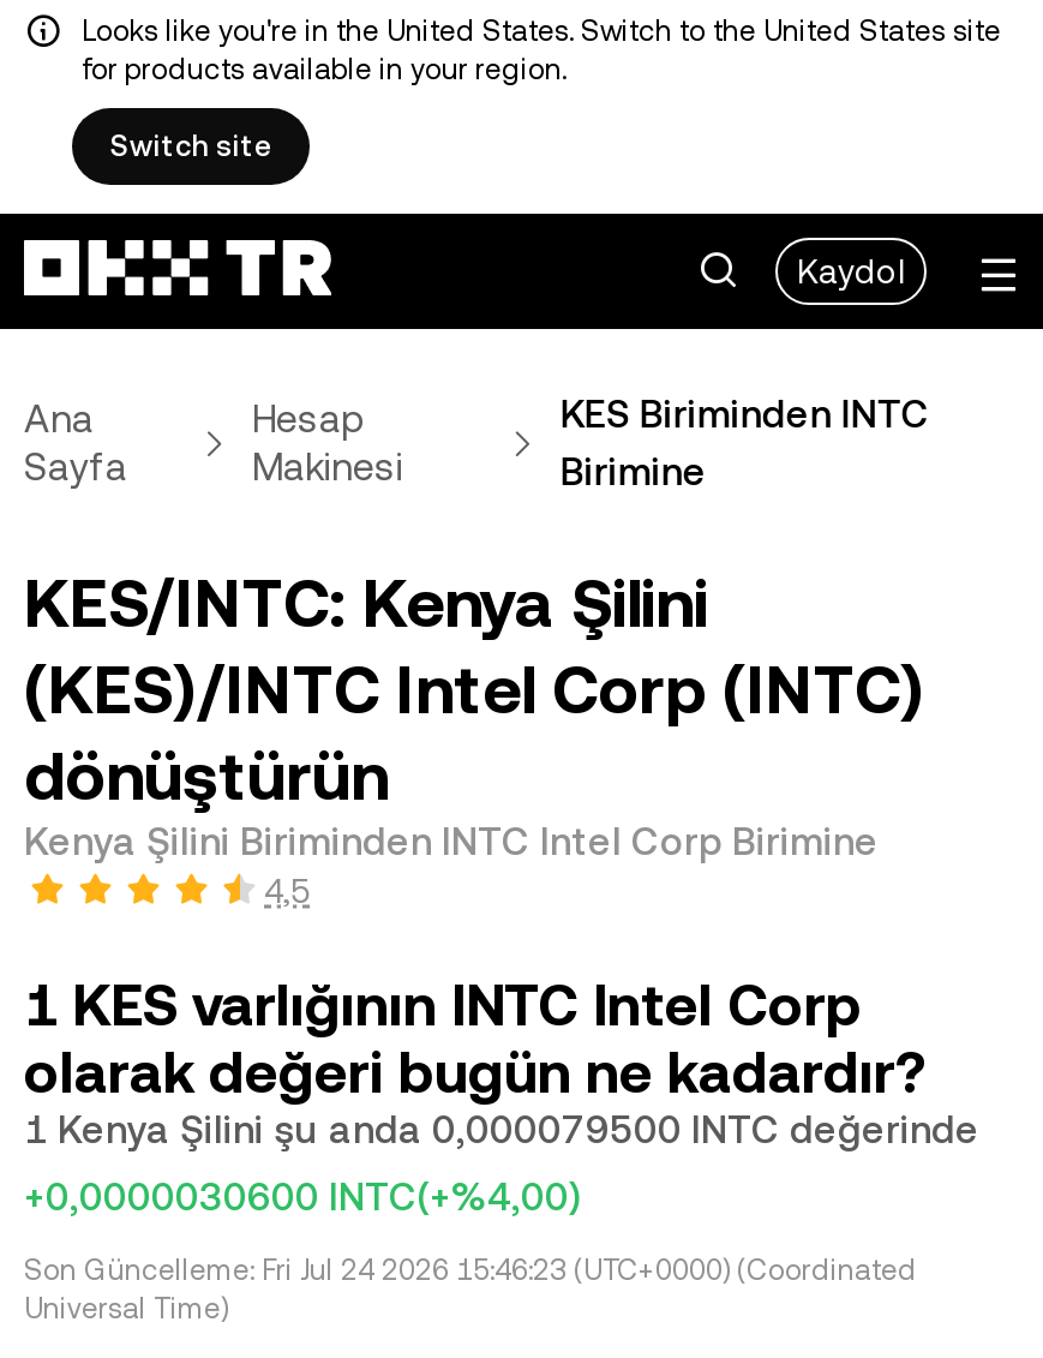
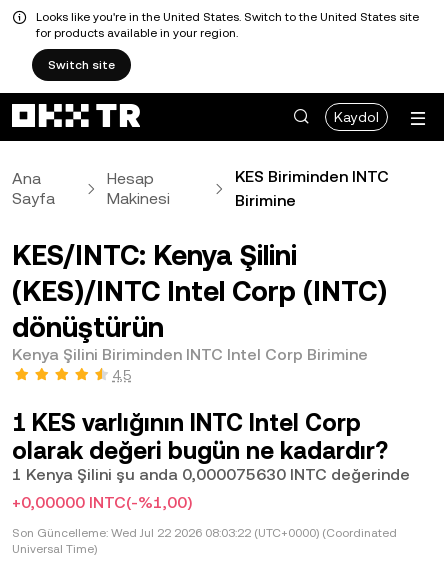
[24,1107,979,1153] 1 Kenya Şilini şu anda 0,000079500 INTC değerinde -> [12,465,410,484] 1 Kenya Şilini şu anda 0,000075630 INTC değerinde
[24,1174,581,1220] +0,0000030600 INTC(+%4,00) -> [12,493,192,512] +0,00000 INTC(-%1,00)
[24,1254,917,1287] Son Güncelleme: Fri Jul 24 2026 15:46:23 (UTC+0000) (Coordinated -> [12,526,397,540] Son Güncelleme: Wed Jul 22 2026 08:03:22 (UTC+0000) (Coordinated

